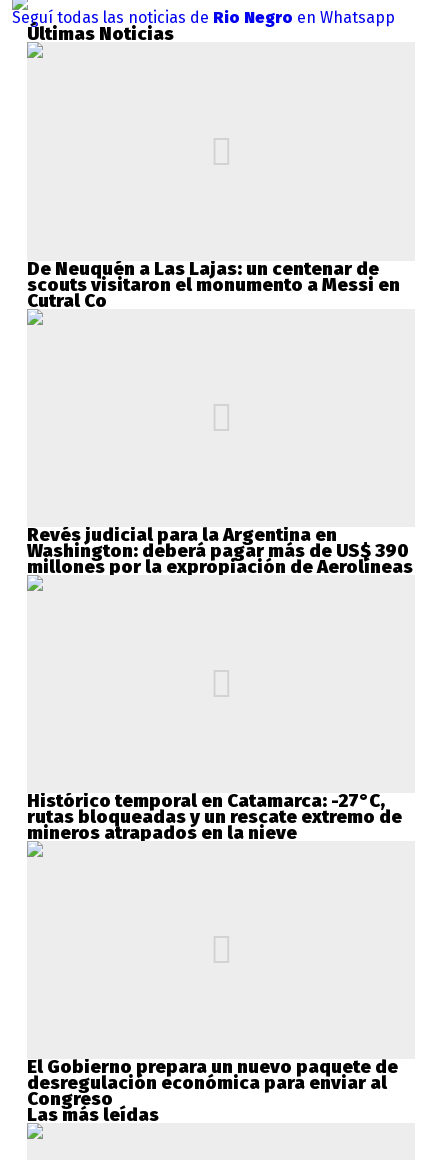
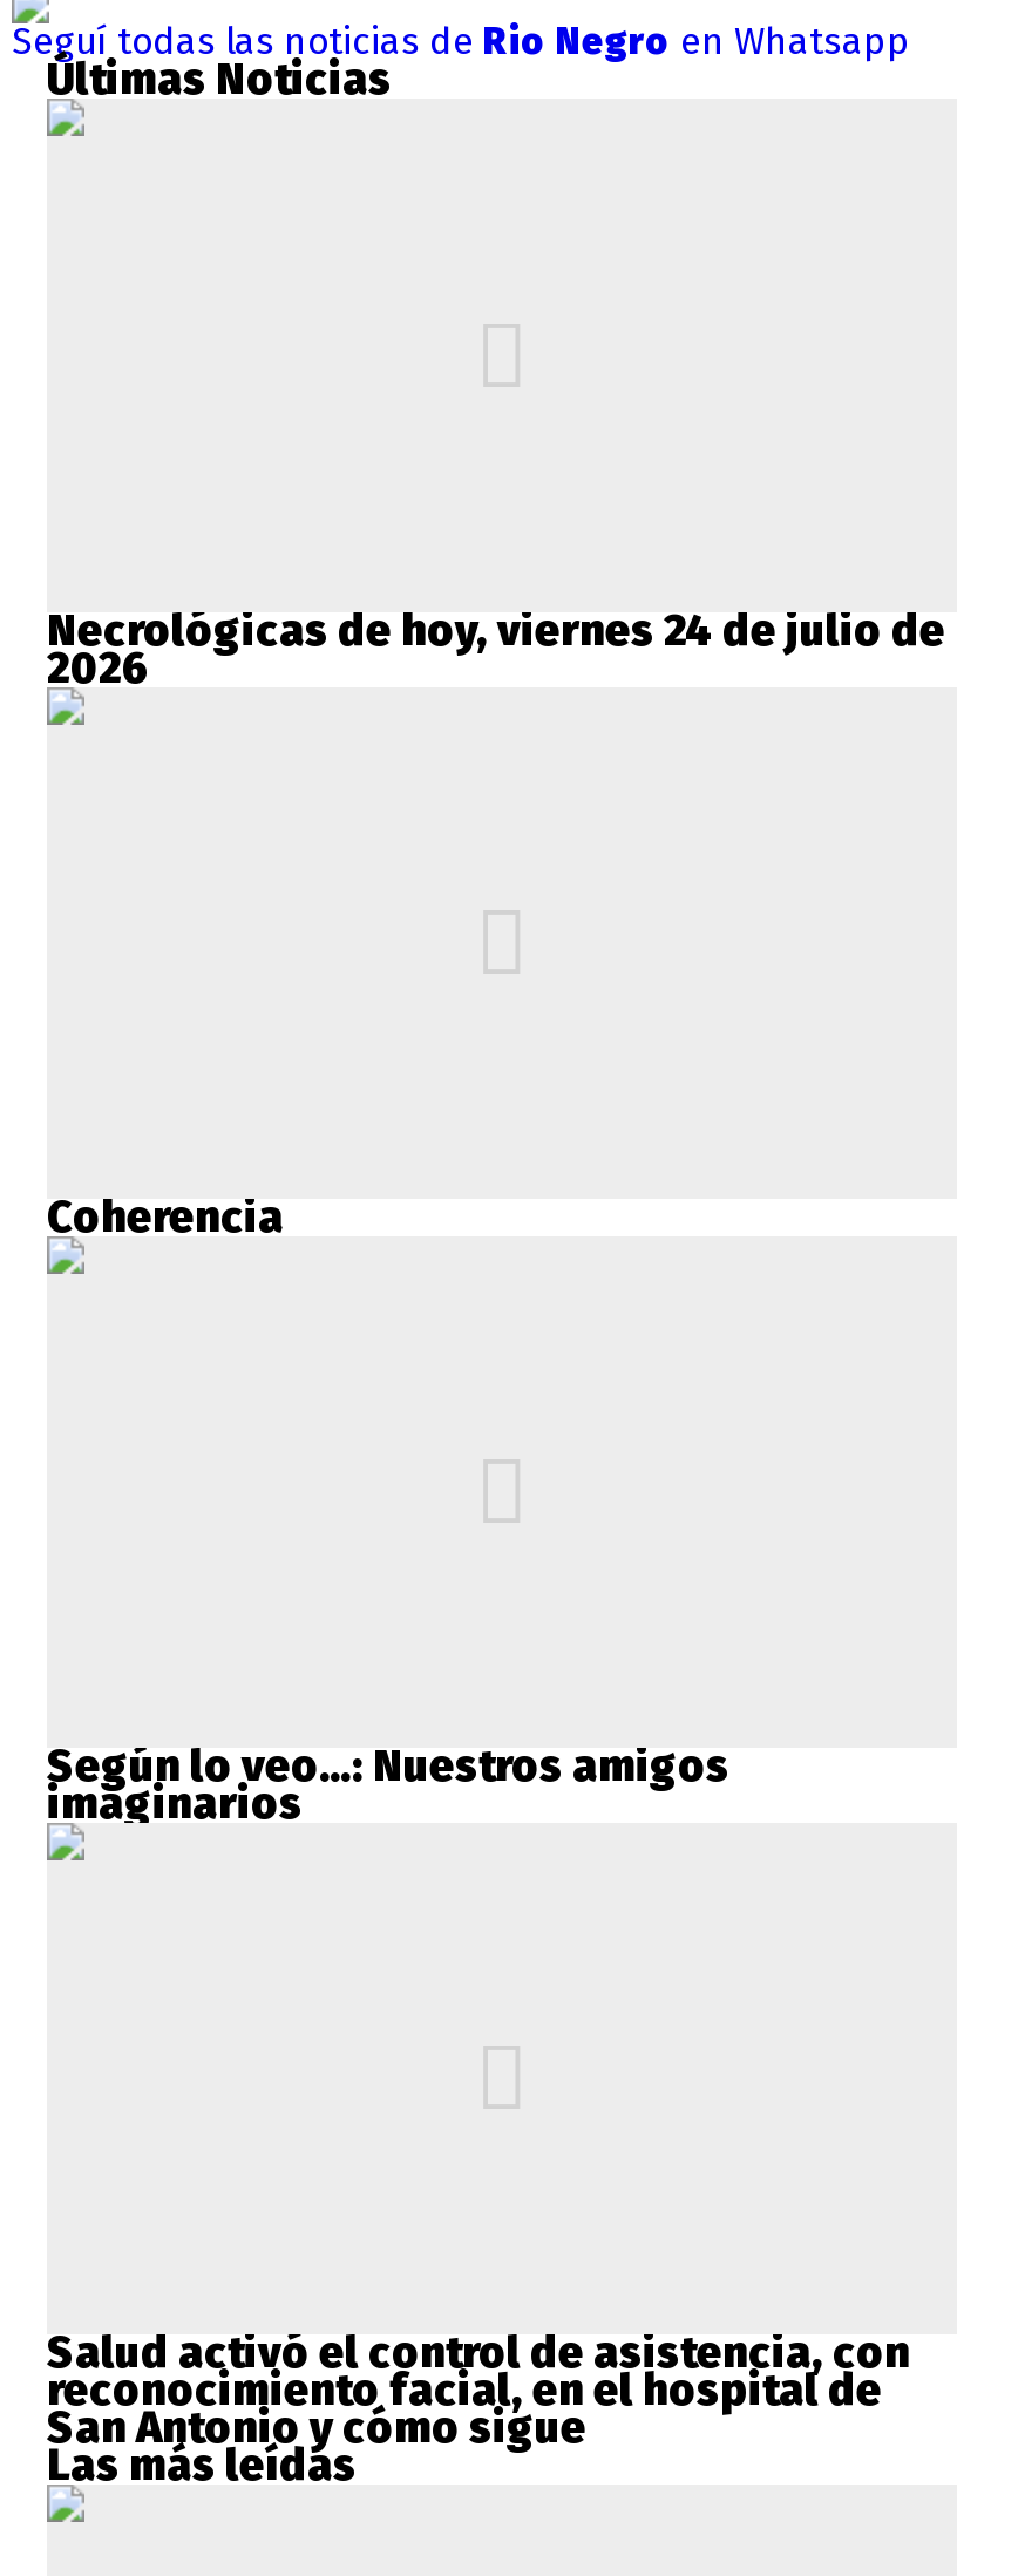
[27,258,400,312] De Neuquén a Las Lajas: un centenar de | scouts visitaron el monumento a Messi en | Cutral Co -> [47,604,945,694] Necrológicas de hoy, viernes 24 de julio de | 2026
[27,524,413,578] Revés judicial para la Argentina en | Washington: deberá pagar más de US$ 390 | millones por la expropiación de Aerolíneas -> [47,1192,284,1243] Coherencia
[27,790,402,844] Histórico temporal en Catamarca: -27°C, | rutas bloqueadas y un rescate extremo de | mineros atrapados en la nieve -> [47,1741,729,1830] Según lo veo…: Nuestros amigos | imaginarios
[27,1056,398,1110] El Gobierno prepara un nuevo paquete de | desregulación económica para enviar al | Congreso -> [47,2328,910,2455] Salud activó el control de asistencia, con | reconocimiento facial, en el hospital de | San Antonio y cómo sigue

